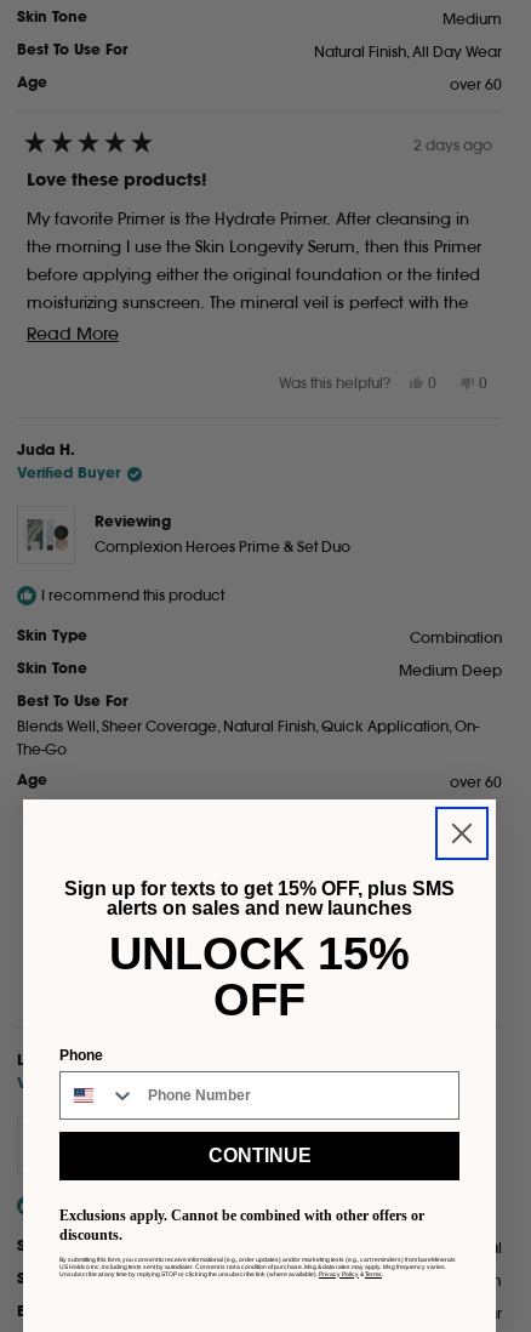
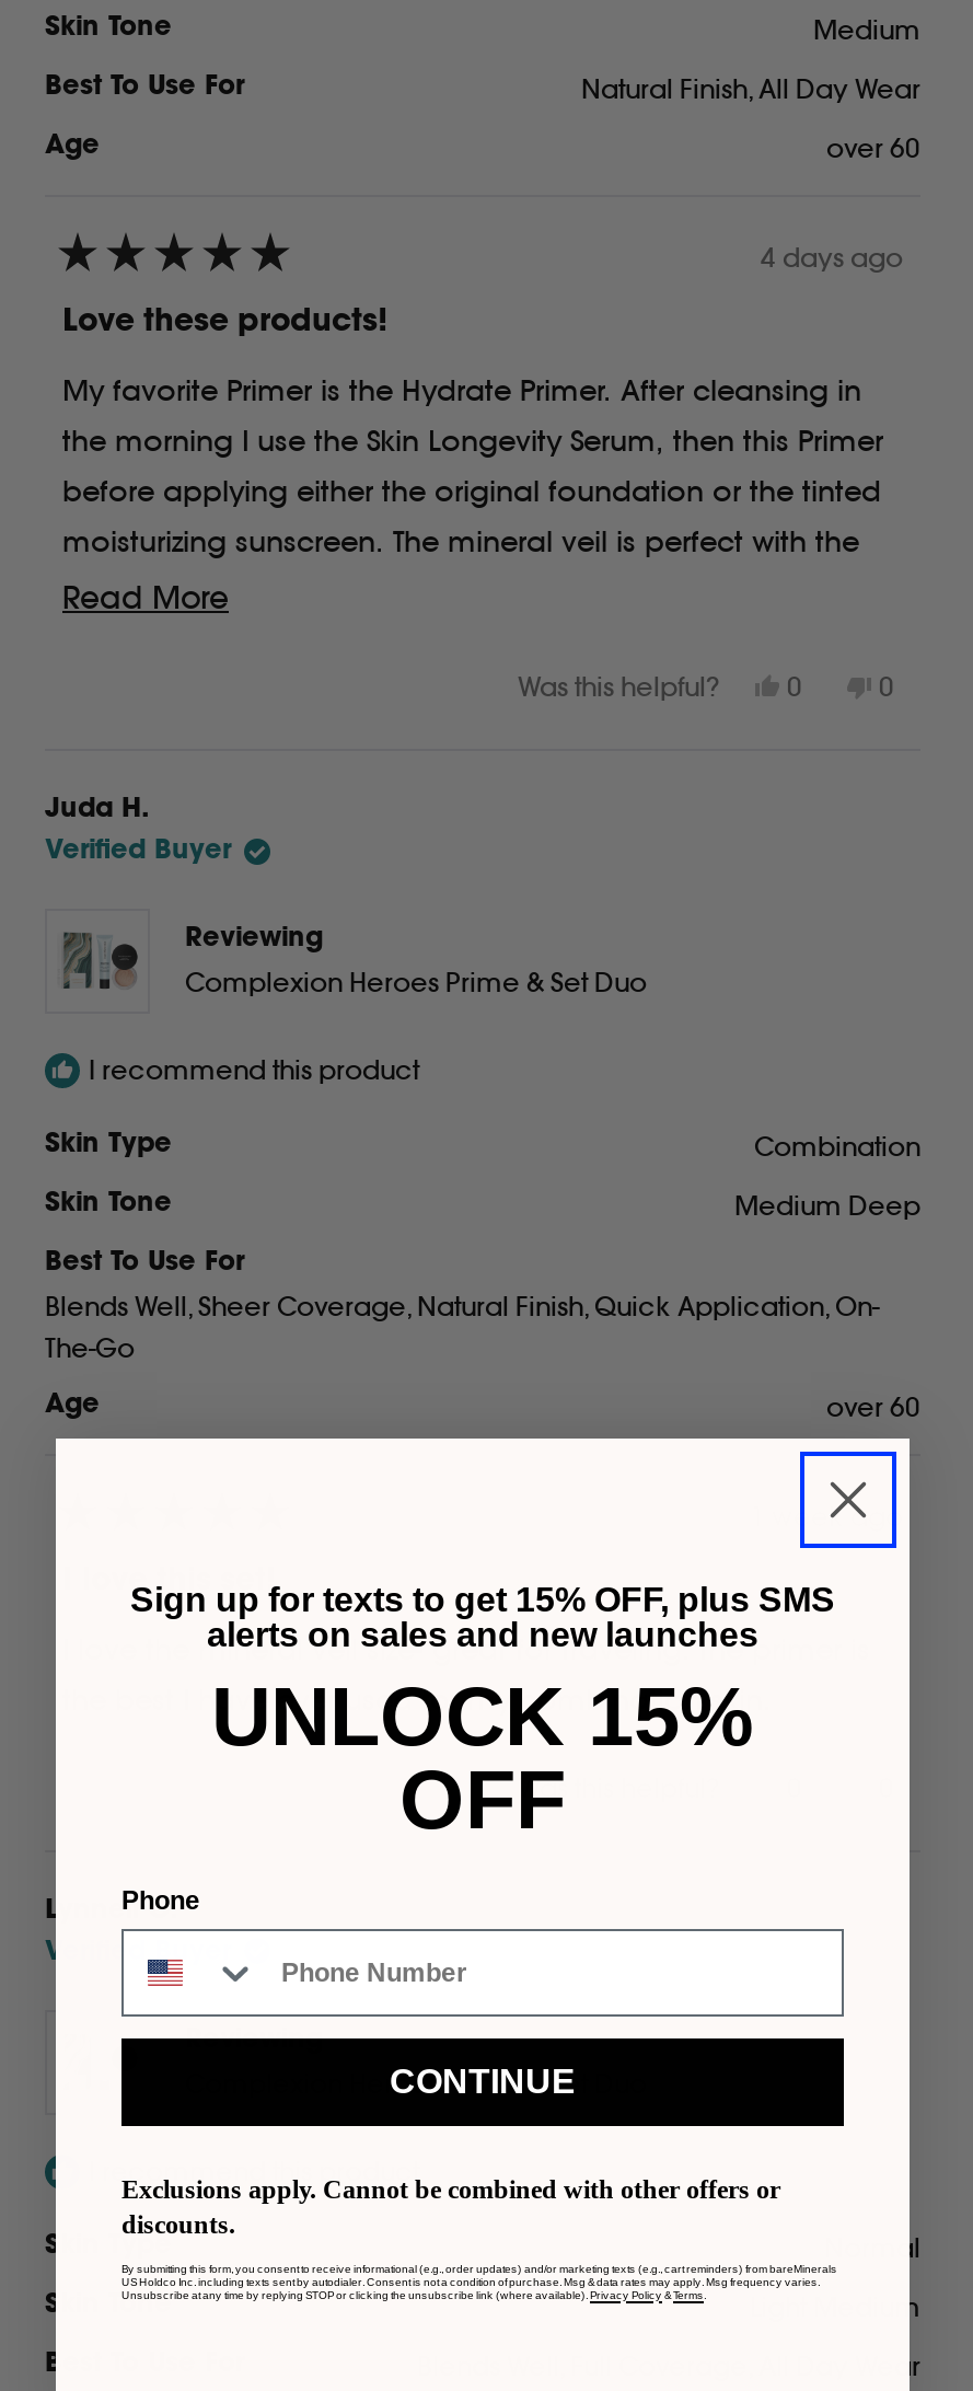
[413,136,492,154] 2 days ago -> [761,241,903,273] 4 days ago

